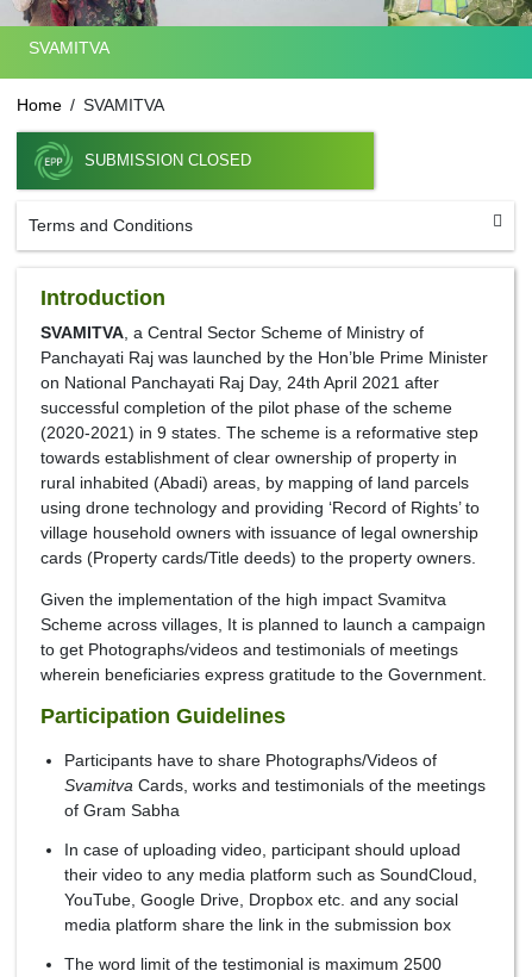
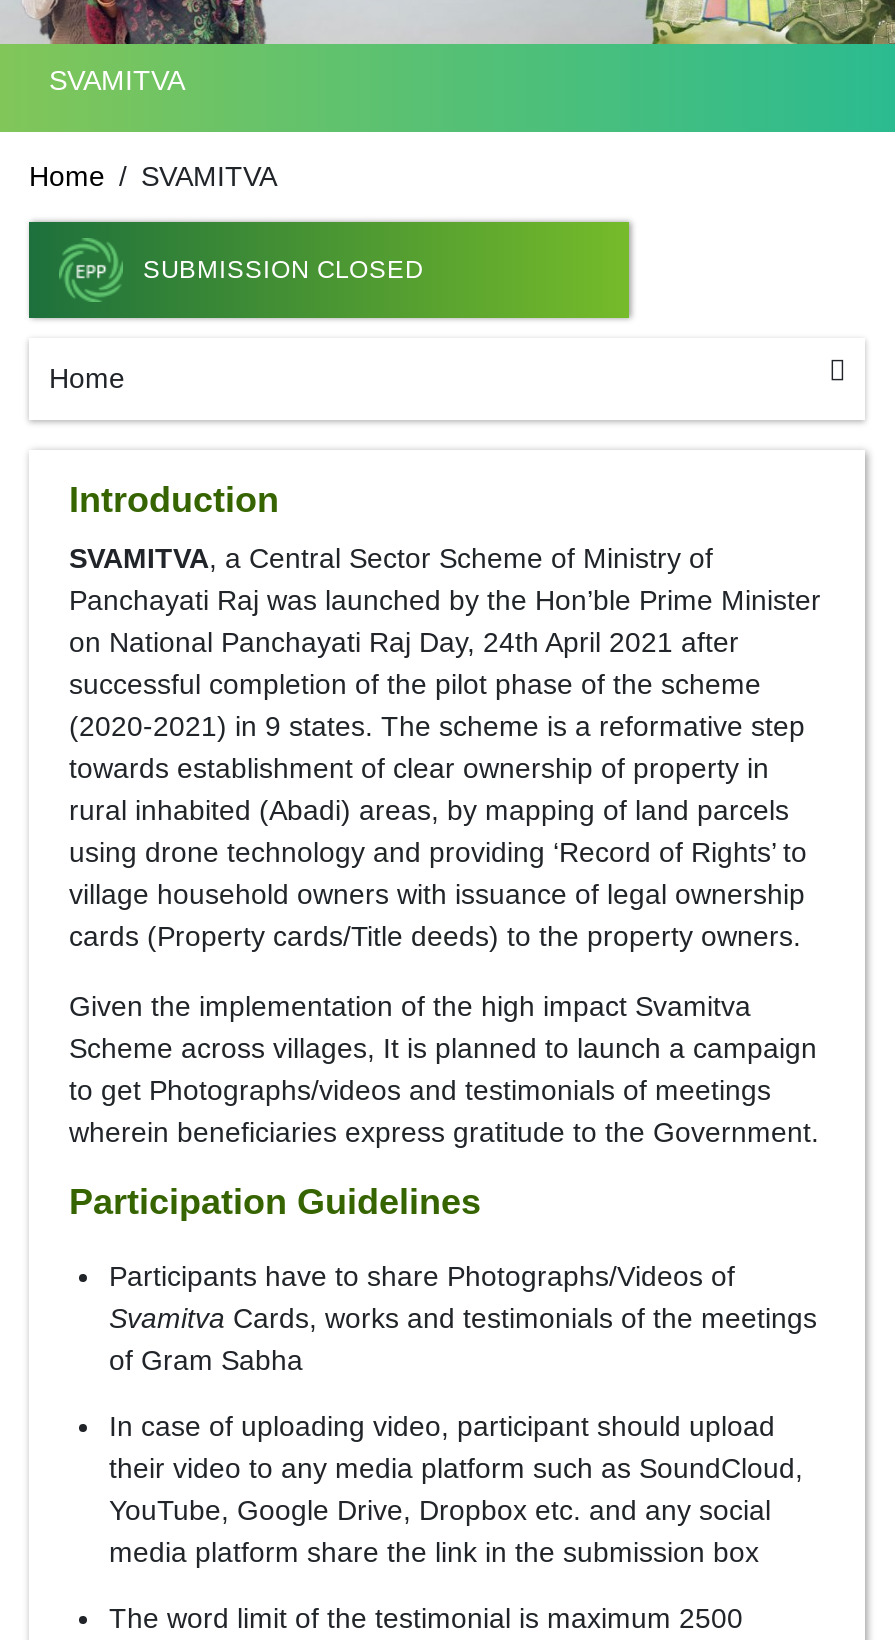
[29,216,193,235] Terms and Conditions -> [49,362,125,394] Home

